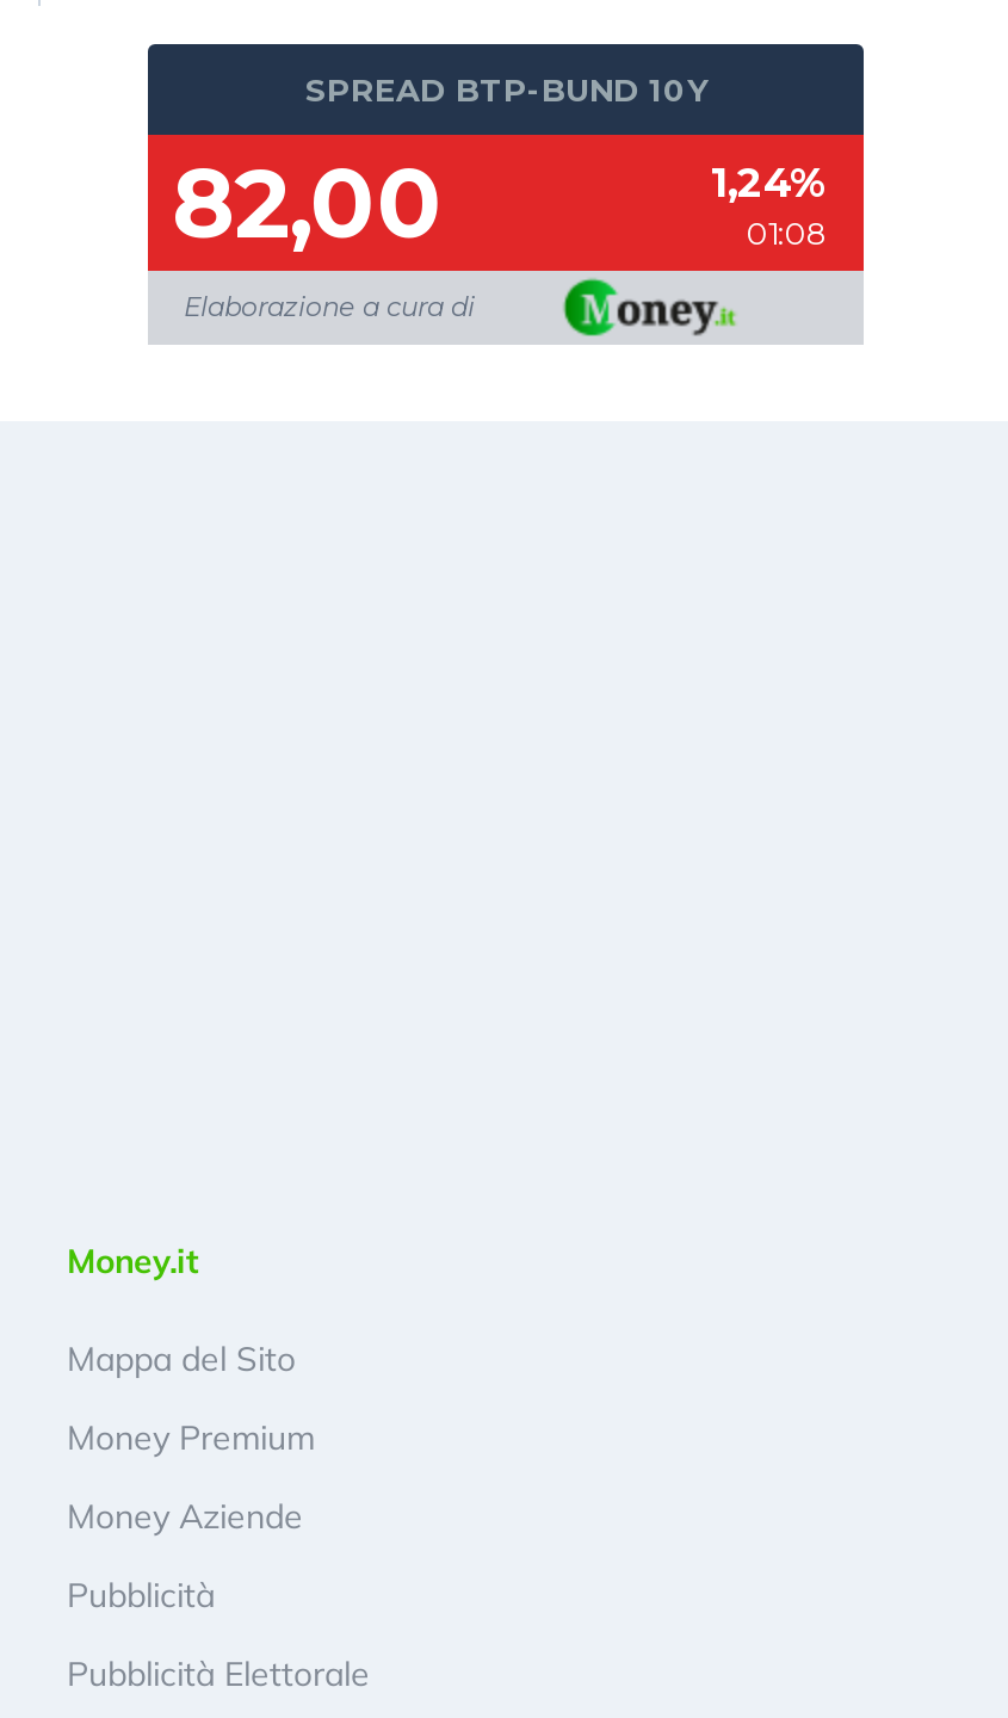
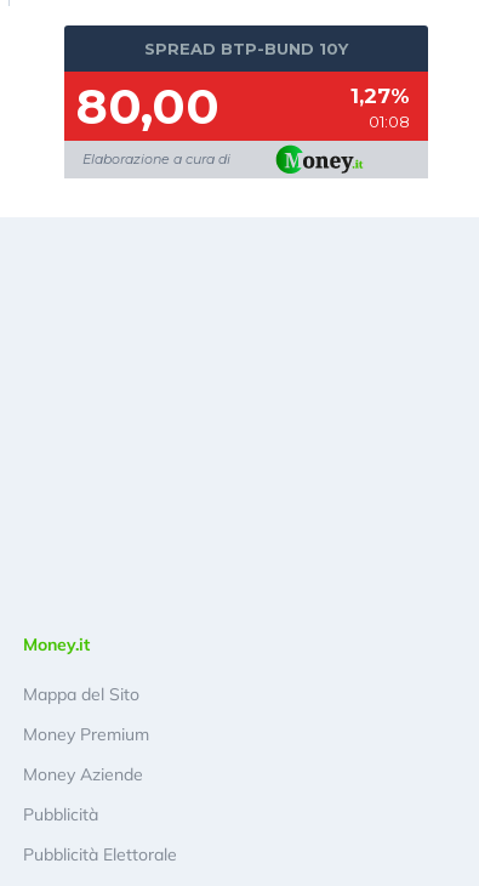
[172,144,444,261] 82,00 -> [76,76,219,136] 80,00
[711,159,828,206] 1,24% -> [350,84,410,108] 1,27%

